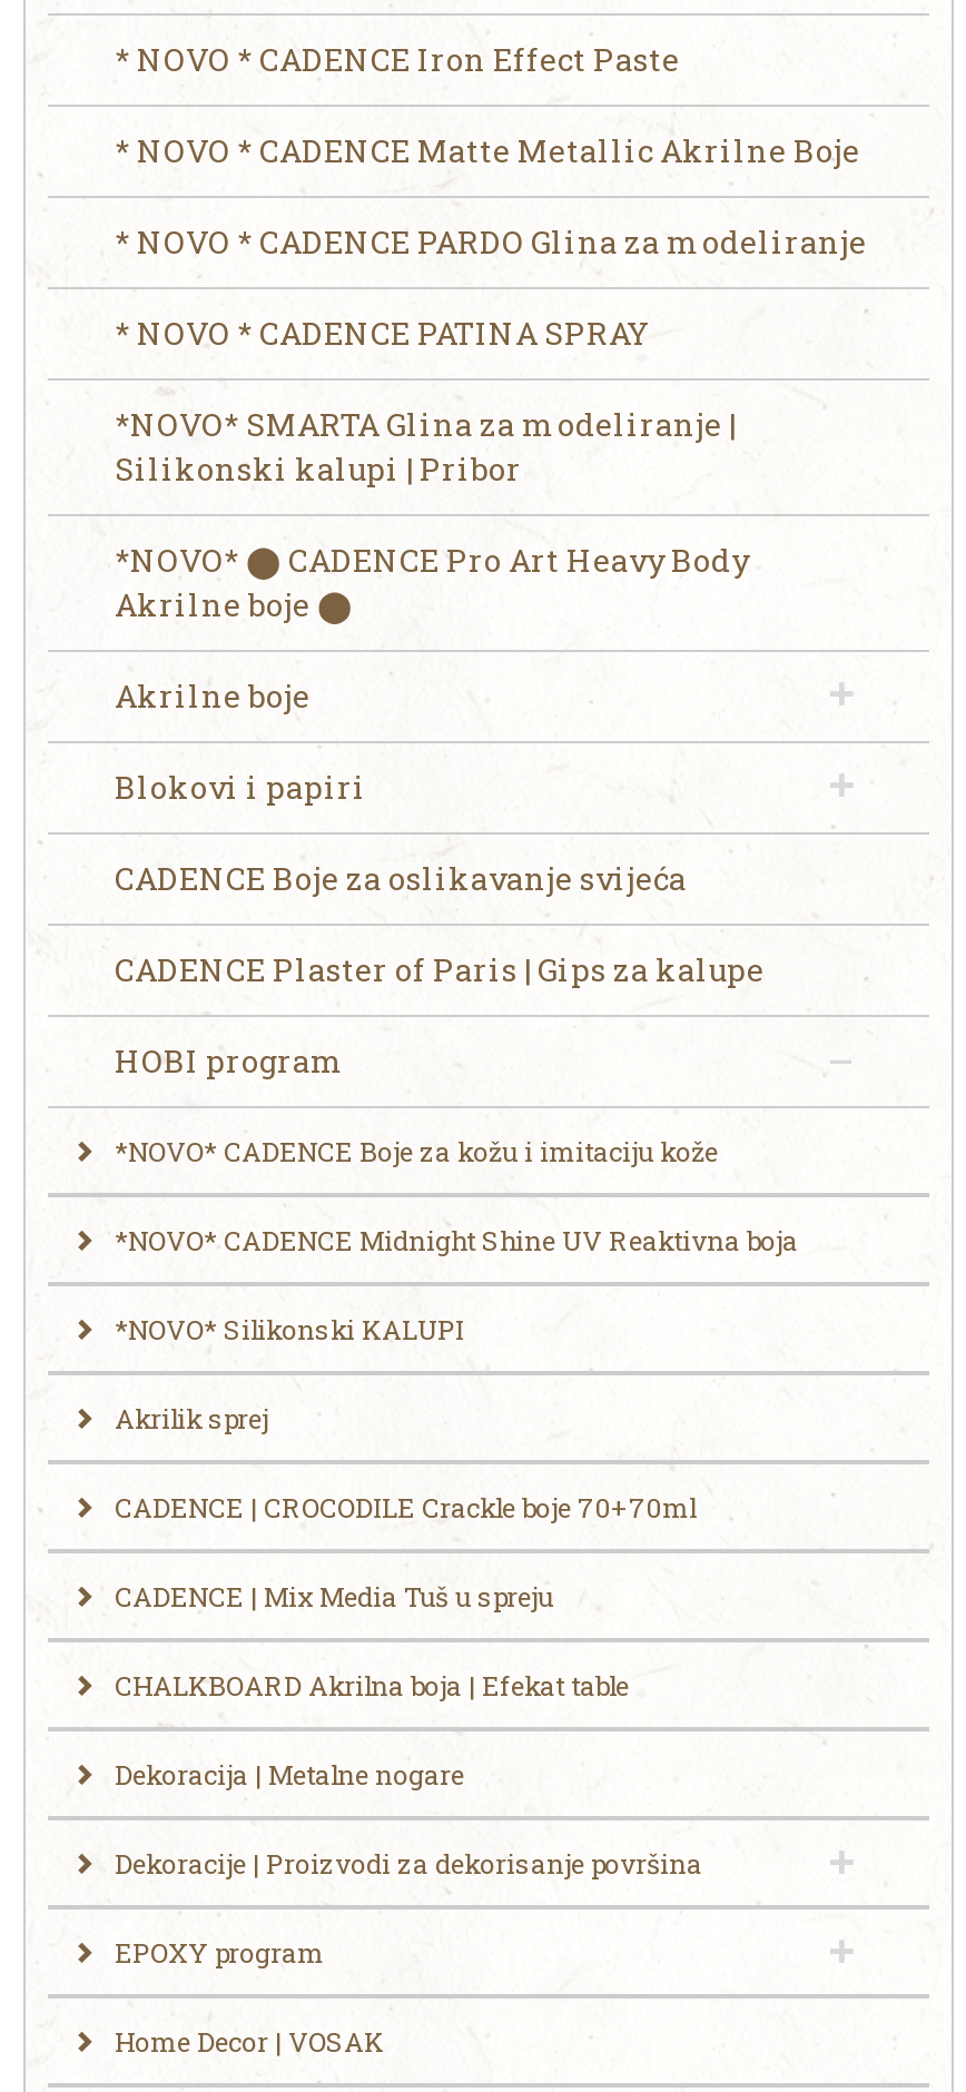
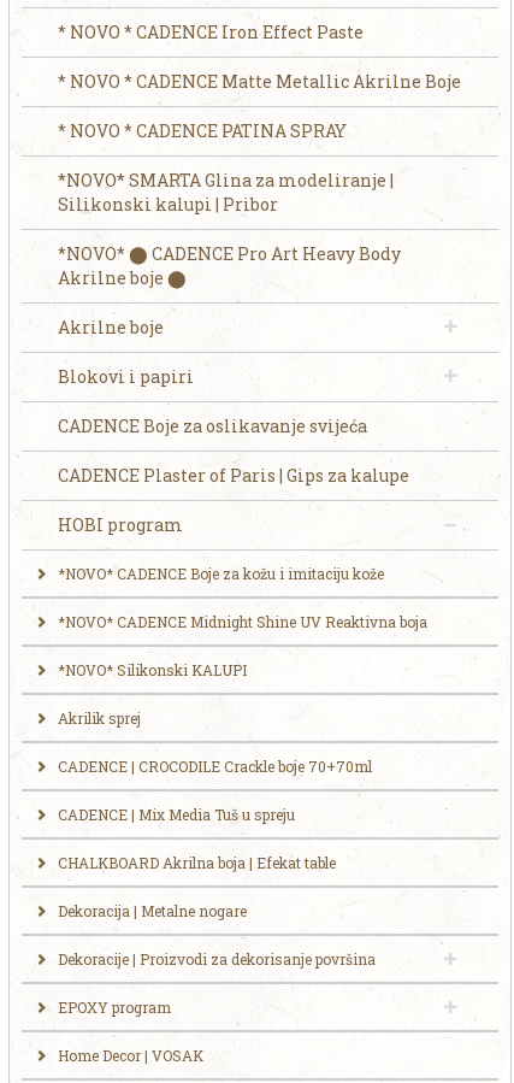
[115,220,867,263] * NOVO * CADENCE PARDO Glina za modeliranje -> none

